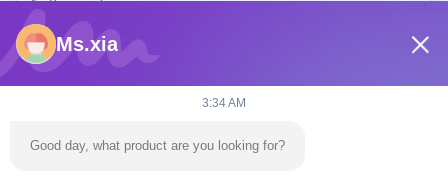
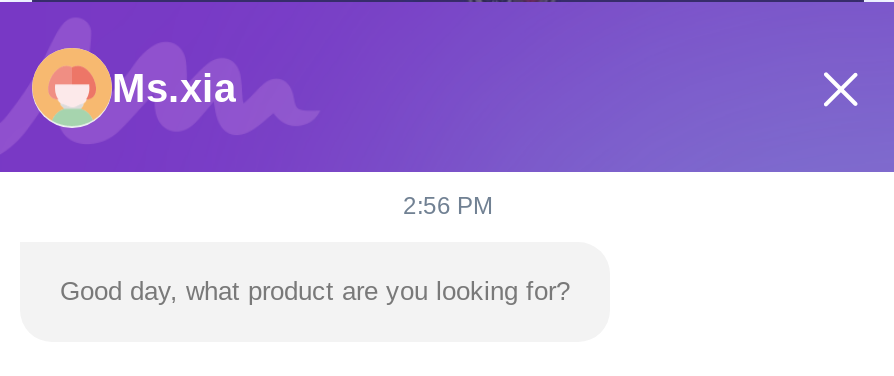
[202,96,246,110] 3:34 AM -> [403,192,493,220] 2:56 PM

